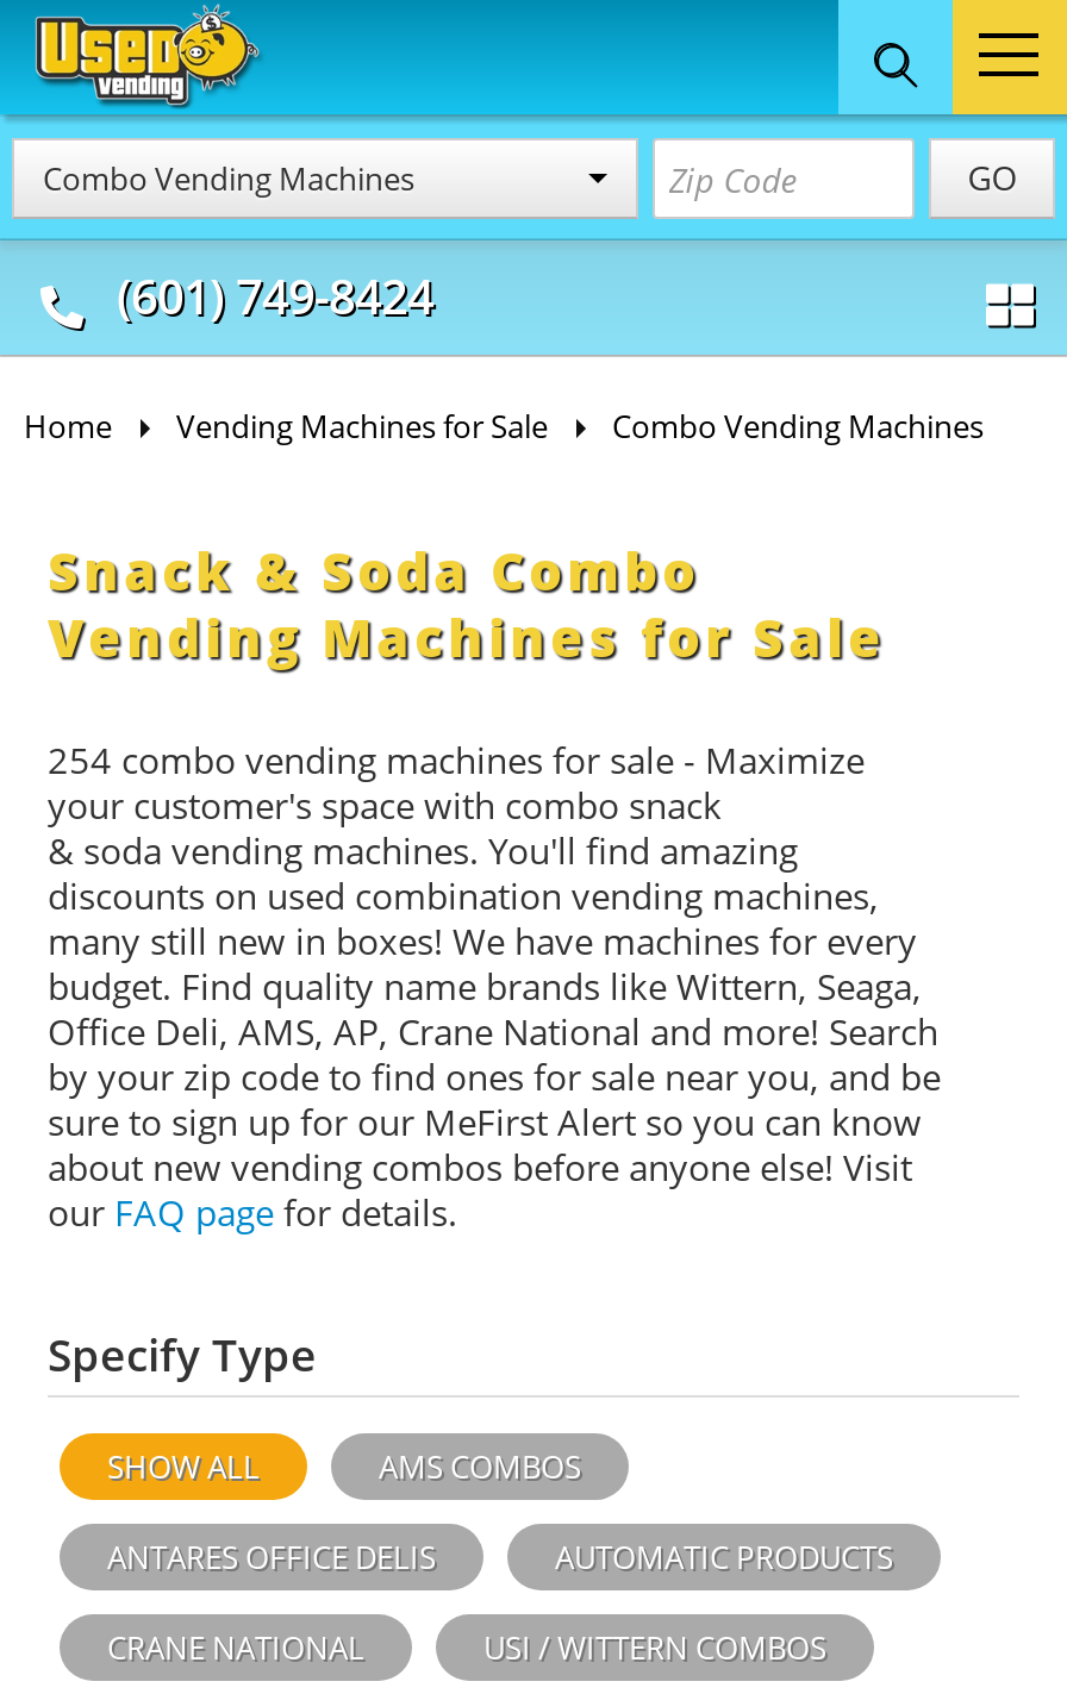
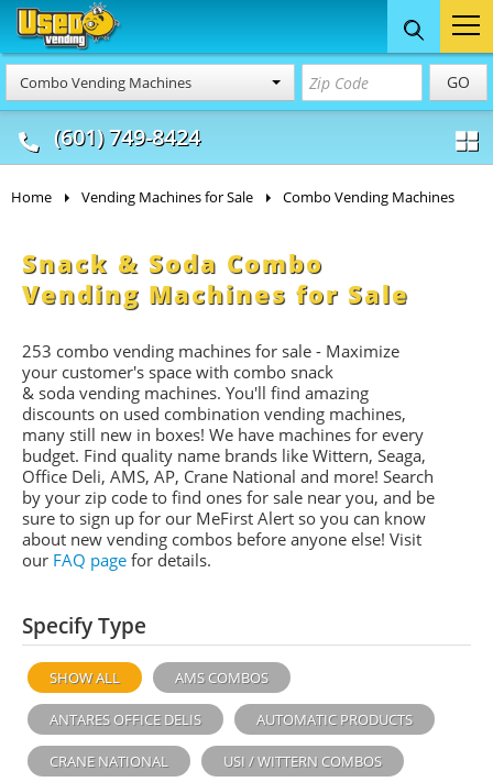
[48,736,865,783] 254 combo vending machines for sale - Maximize -> [22,340,399,362] 253 combo vending machines for sale - Maximize

